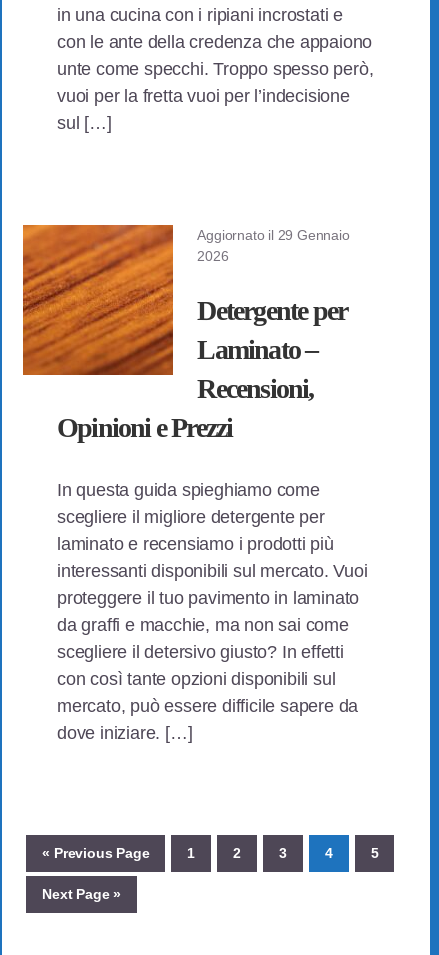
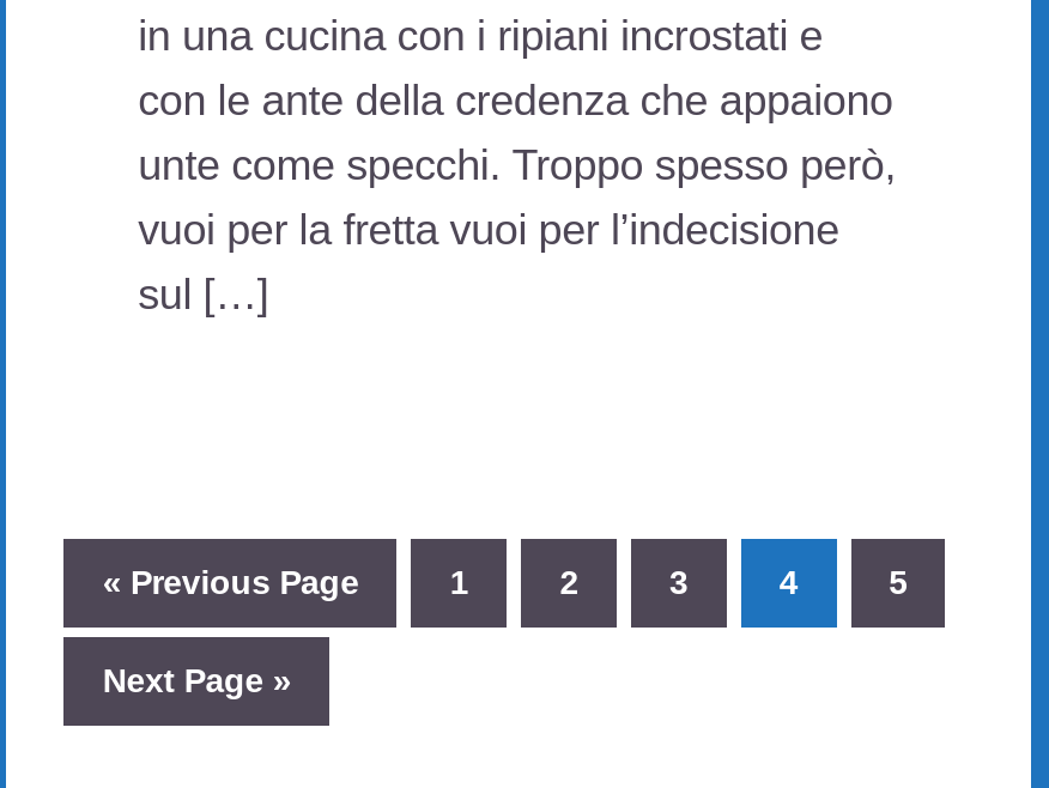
[22,224,368,743] [image] | Aggiornato il 29 Gennaio | 2026 | Detergente per | Laminato – | Recensioni, | Opinioni e Prezzi | In questa guida spieghiamo come | scegliere il migliore detergente per | laminato e recensiamo i prodotti più | interessanti disponibili sul mercato. Vuoi | proteggere il tuo pavimento in laminato | da graffi e macchie, ma non sai come | scegliere il detersivo giusto? In effetti | con così tante opzioni disponibili sul | mercato, può essere difficile sapere da | dove iniziare. […] -> none

